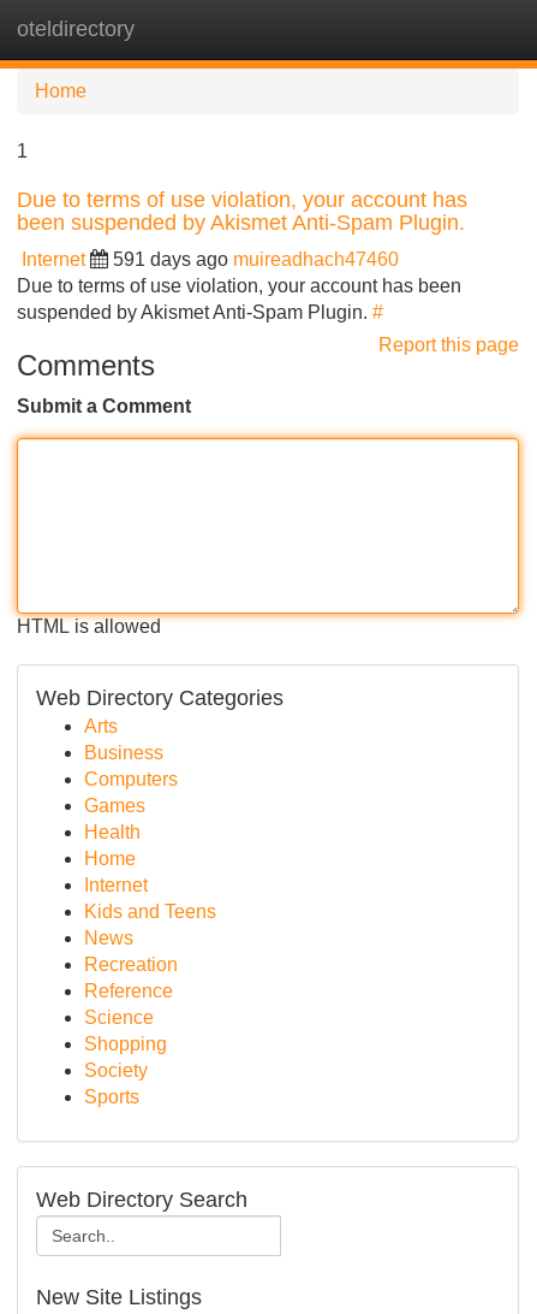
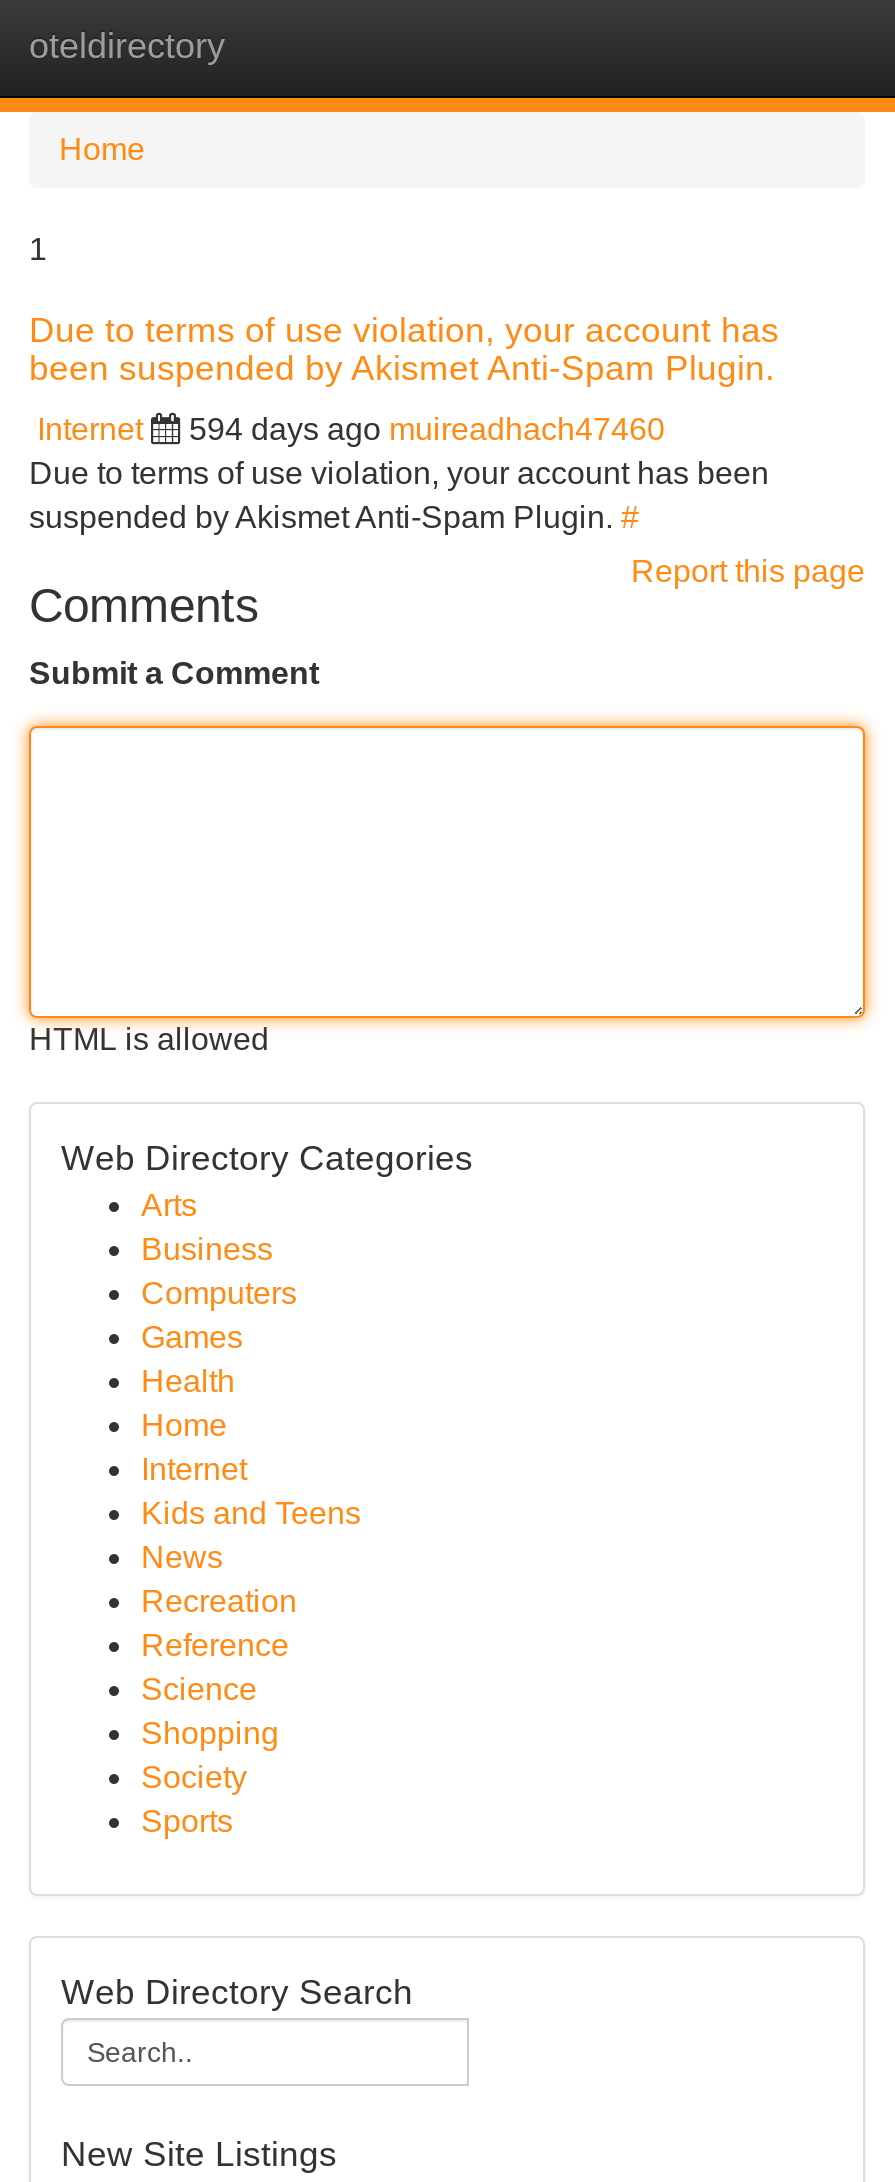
[113,249,399,270] 591 days ago muireadhach47460 -> [189,412,665,446] 594 days ago muireadhach47460

